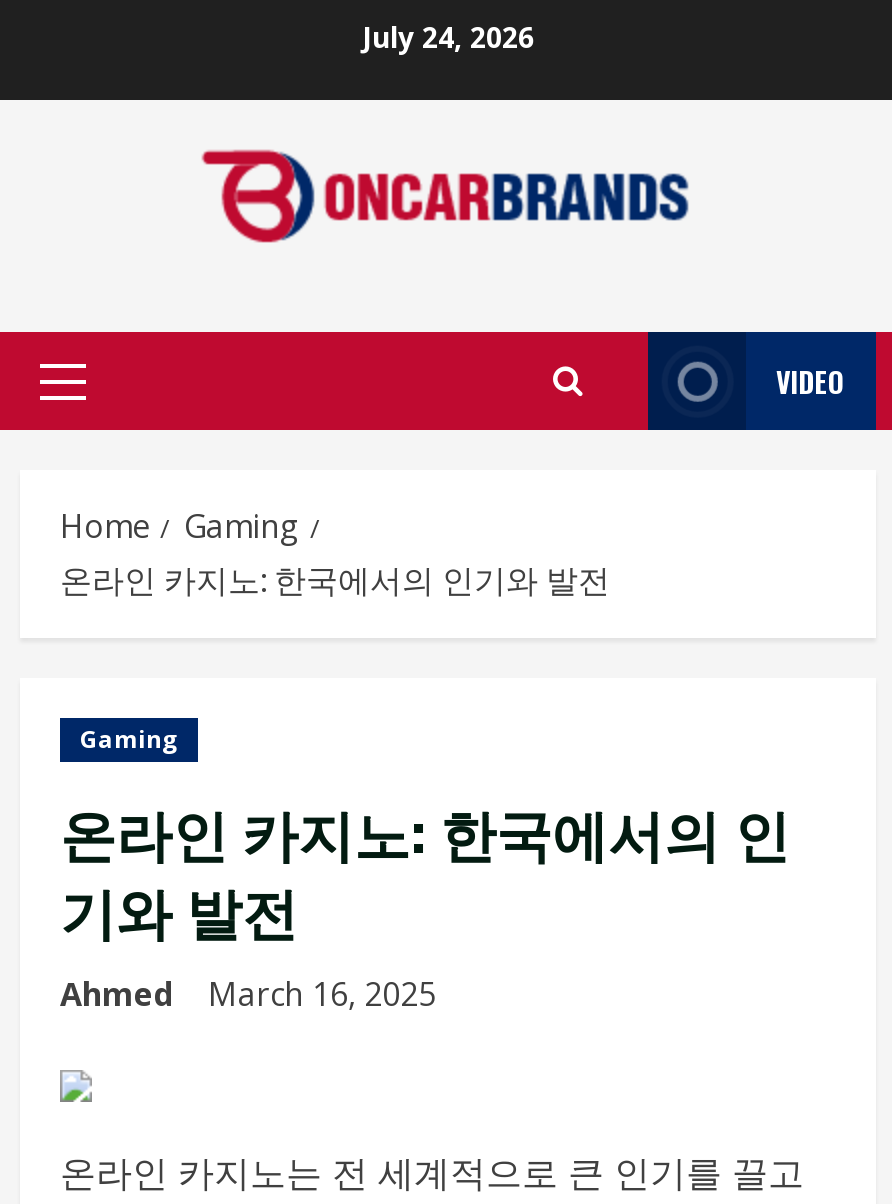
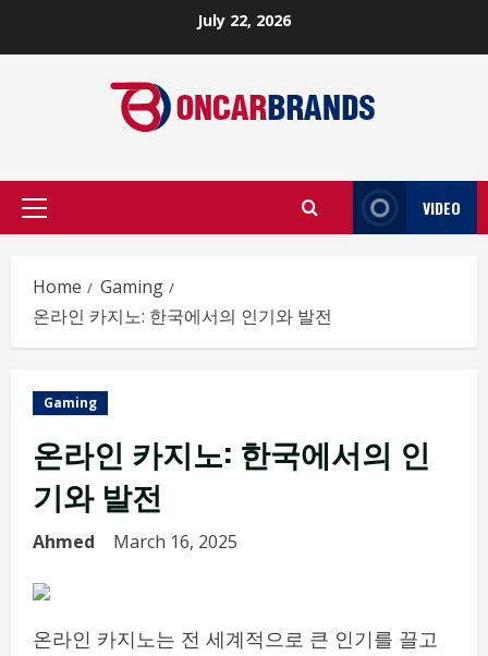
[362,17,534,55] July 24, 2026 -> [197,9,291,30] July 22, 2026

